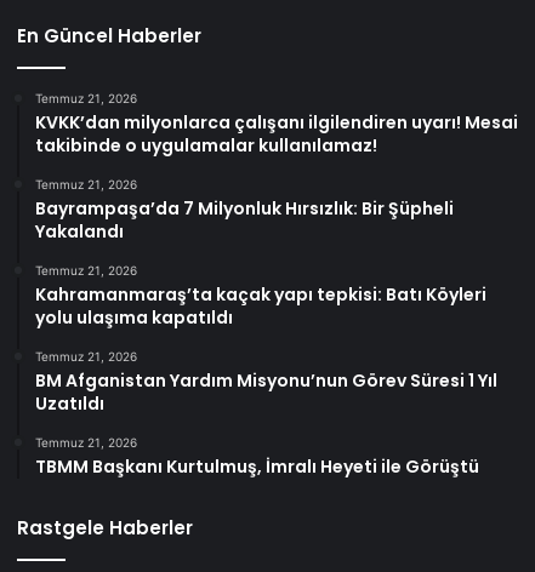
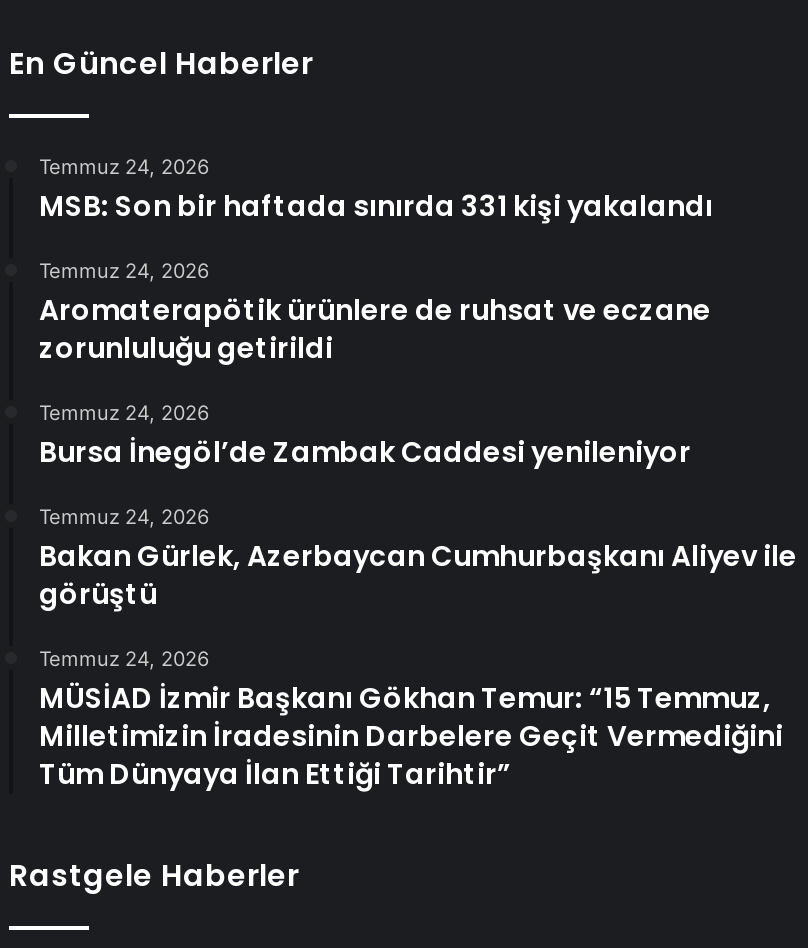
[35,91,518,157] Temmuz 21, 2026 | KVKK’dan milyonlarca çalışanı ilgilendiren uyarı! Mesai | takibinde o uygulamalar kullanılamaz! -> [39,153,713,225] Temmuz 24, 2026 | MSB: Son bir haftada sınırda 331 kişi yakalandı
[35,177,454,243] Temmuz 21, 2026 | Bayrampaşa’da 7 Milyonluk Hırsızlık: Bir Şüpheli | Yakalandı -> [39,257,711,367] Temmuz 24, 2026 | Aromaterapötik ürünlere de ruhsat ve eczane | zorunluluğu getirildi
[35,263,486,329] Temmuz 21, 2026 | Kahramanmaraş’ta kaçak yapı tepkisi: Batı Köyleri | yolu ulaşıma kapatıldı -> [39,399,691,471] Temmuz 24, 2026 | Bursa İnegöl’de Zambak Caddesi yenileniyor
[35,349,497,415] Temmuz 21, 2026 | BM Afganistan Yardım Misyonu’nun Görev Süresi 1 Yıl | Uzatıldı -> [39,503,797,613] Temmuz 24, 2026 | Bakan Gürlek, Azerbaycan Cumhurbaşkanı Aliyev ile | görüştü
[35,435,479,478] Temmuz 21, 2026 | TBMM Başkanı Kurtulmuş, İmralı Heyeti ile Görüştü -> [39,645,783,793] Temmuz 24, 2026 | MÜSİAD İzmir Başkanı Gökhan Temur: “15 Temmuz, | Milletimizin İradesinin Darbelere Geçit Vermediğini | Tüm Dünyaya İlan Ettiği Tarihtir”

